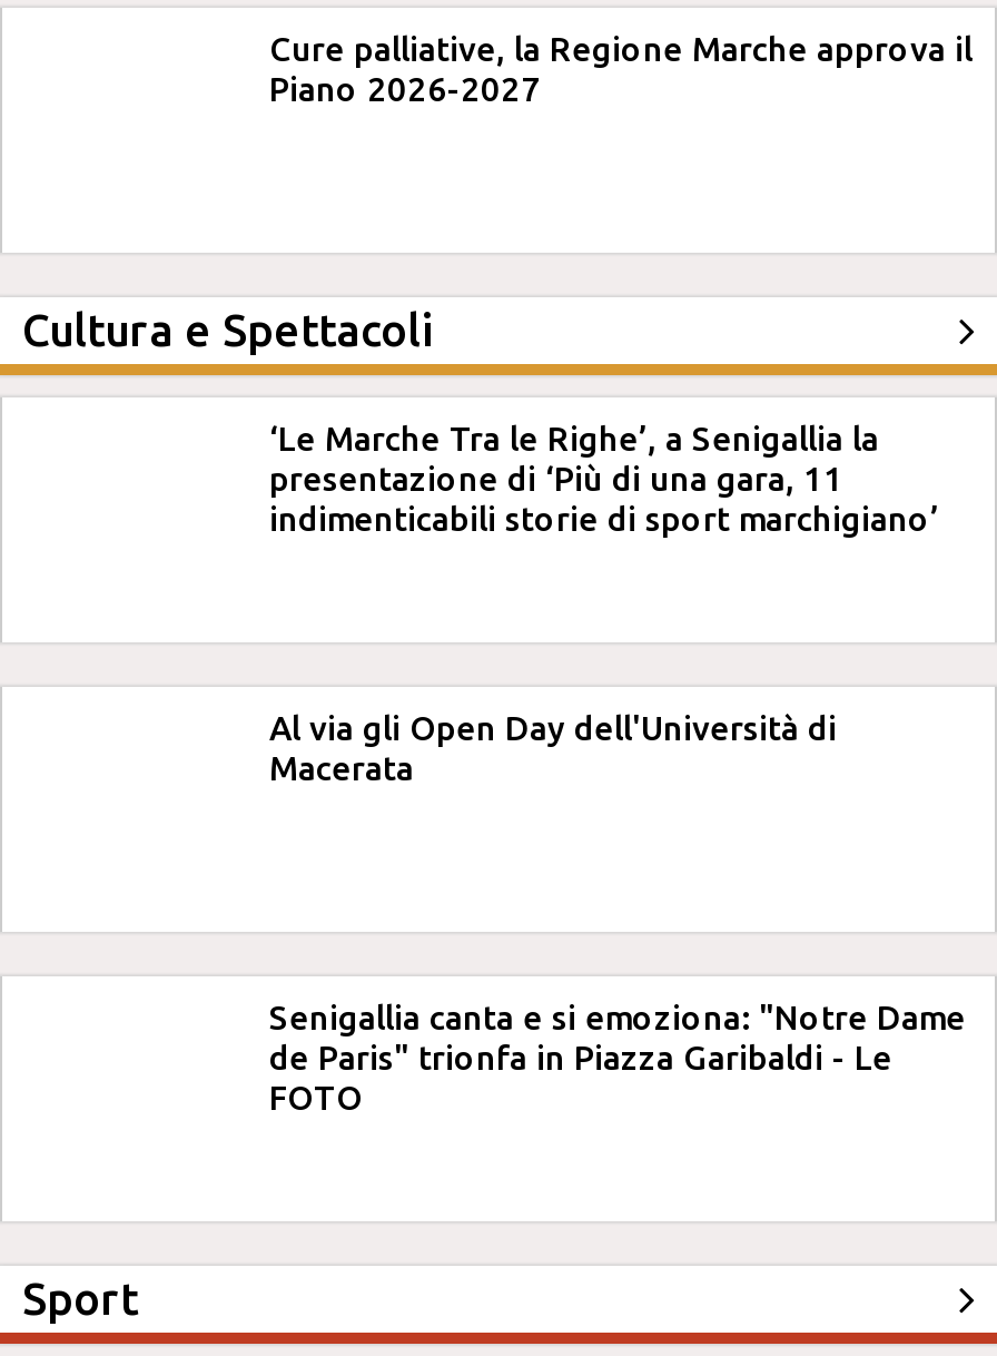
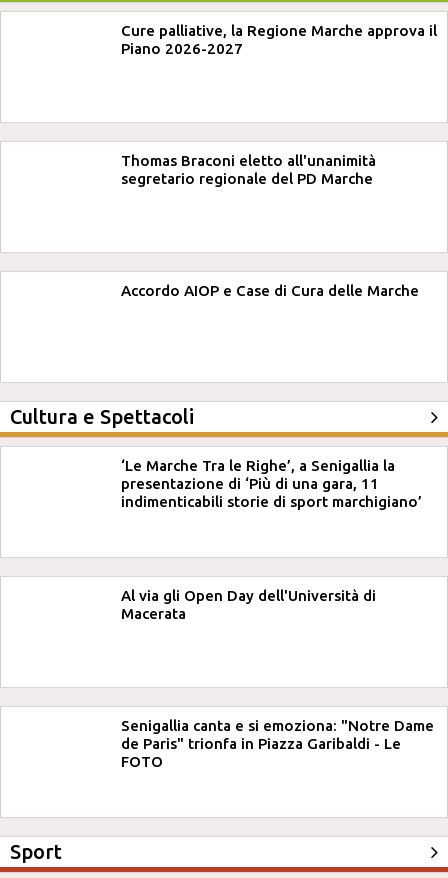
none -> [121,152,376,187] Thomas Braconi eletto all'unanimità | segretario regionale del PD Marche
none -> [121,282,419,299] Accordo AIOP e Case di Cura delle Marche

